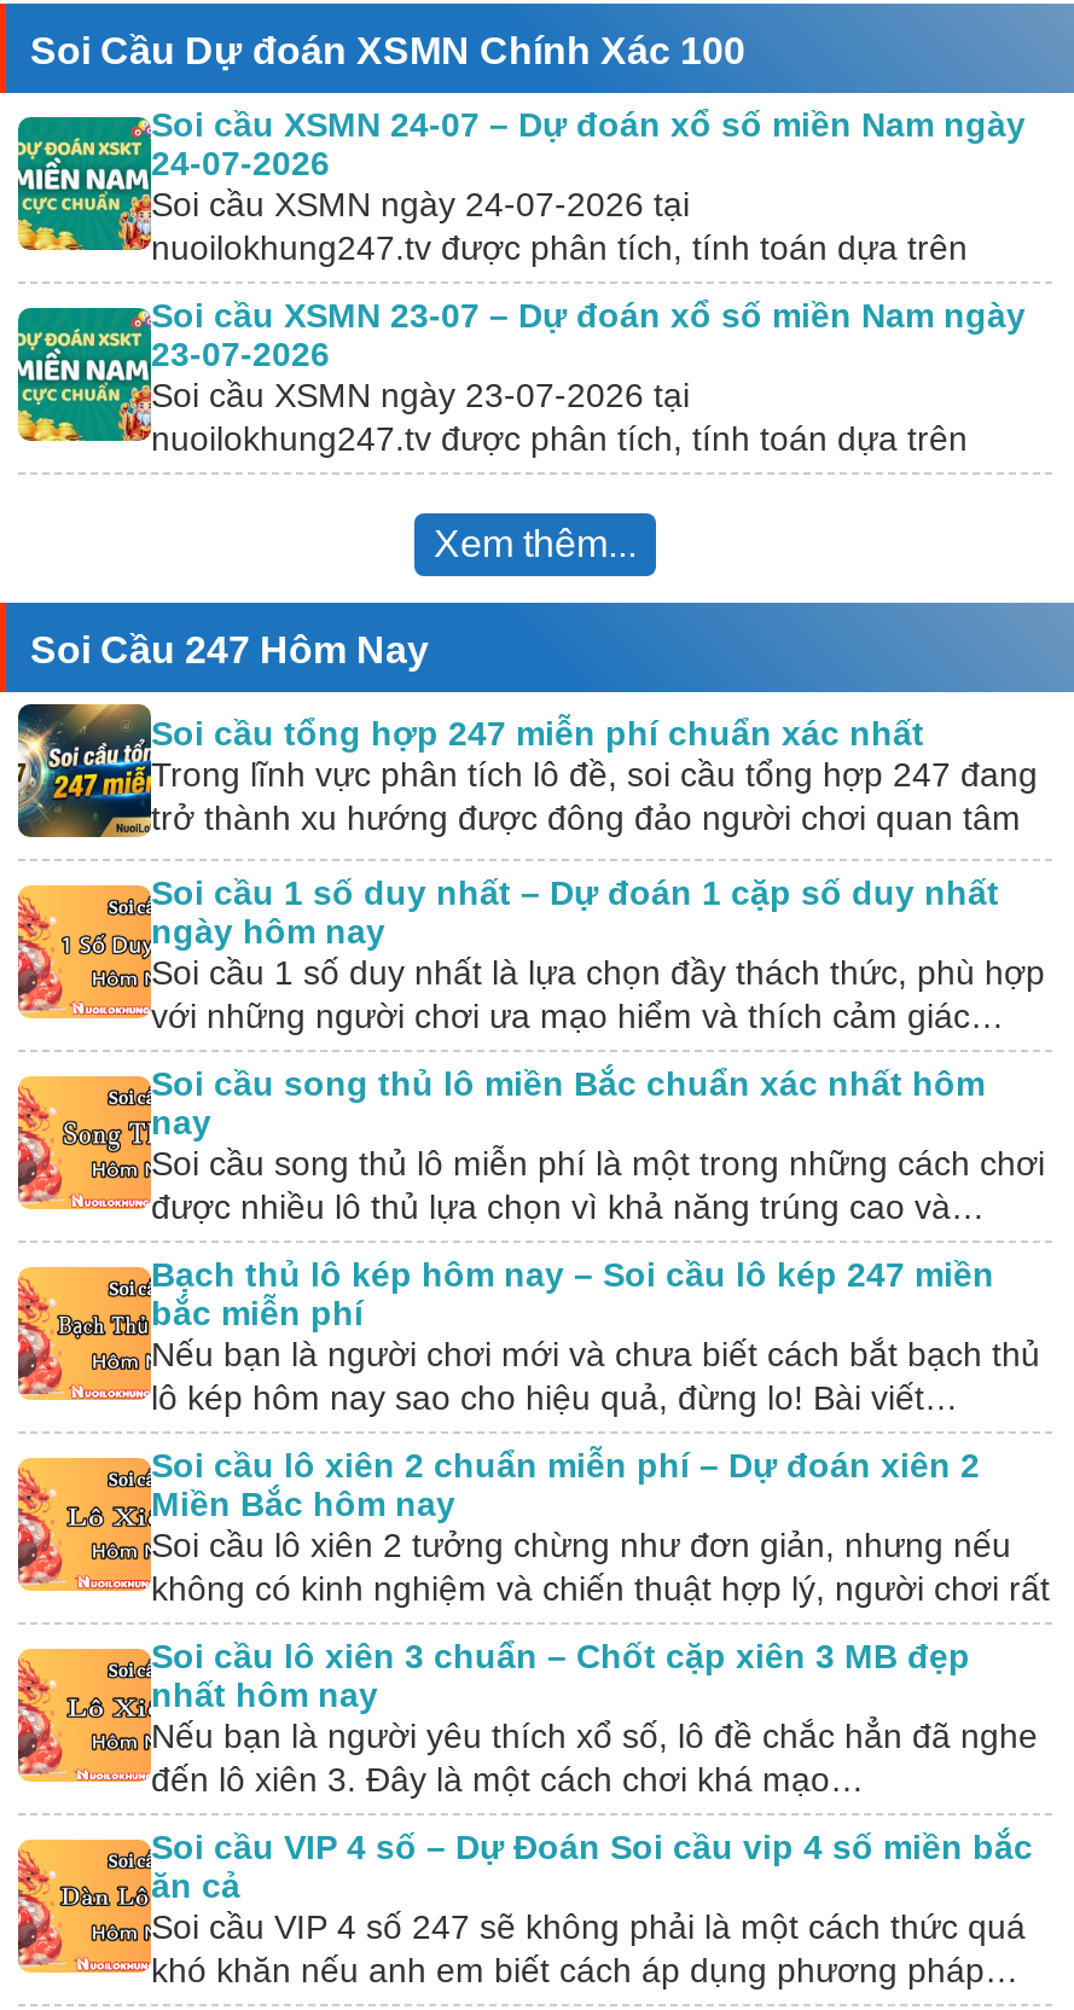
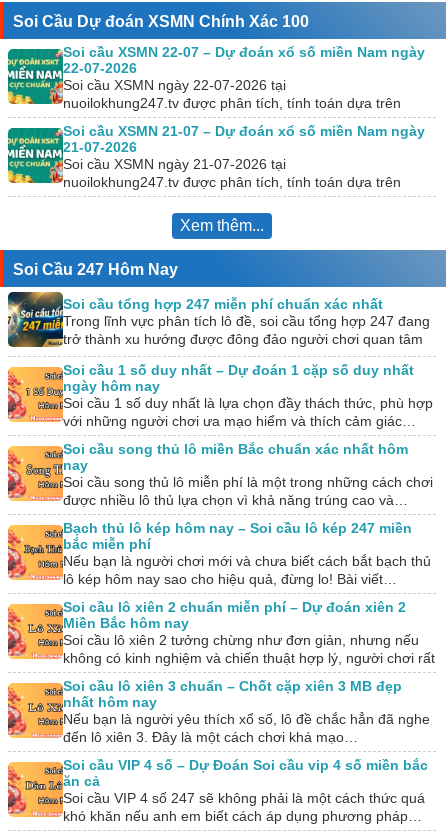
[151,105,1026,144] Soi cầu XSMN 24-07 – Dự đoán xổ số miền Nam ngày -> [63,44,425,60] Soi cầu XSMN 22-07 – Dự đoán xổ số miền Nam ngày
[151,144,330,183] 24-07-2026 -> [63,60,137,76] 22-07-2026
[151,185,690,224] Soi cầu XSMN ngày 24-07-2026 tại -> [63,77,286,93] Soi cầu XSMN ngày 22-07-2026 tại
[151,296,1026,335] Soi cầu XSMN 23-07 – Dự đoán xổ số miền Nam ngày -> [63,123,425,139] Soi cầu XSMN 21-07 – Dự đoán xổ số miền Nam ngày
[151,335,330,373] 23-07-2026 -> [63,139,137,155] 21-07-2026
[151,376,690,415] Soi cầu XSMN ngày 23-07-2026 tại -> [63,156,286,172] Soi cầu XSMN ngày 21-07-2026 tại

